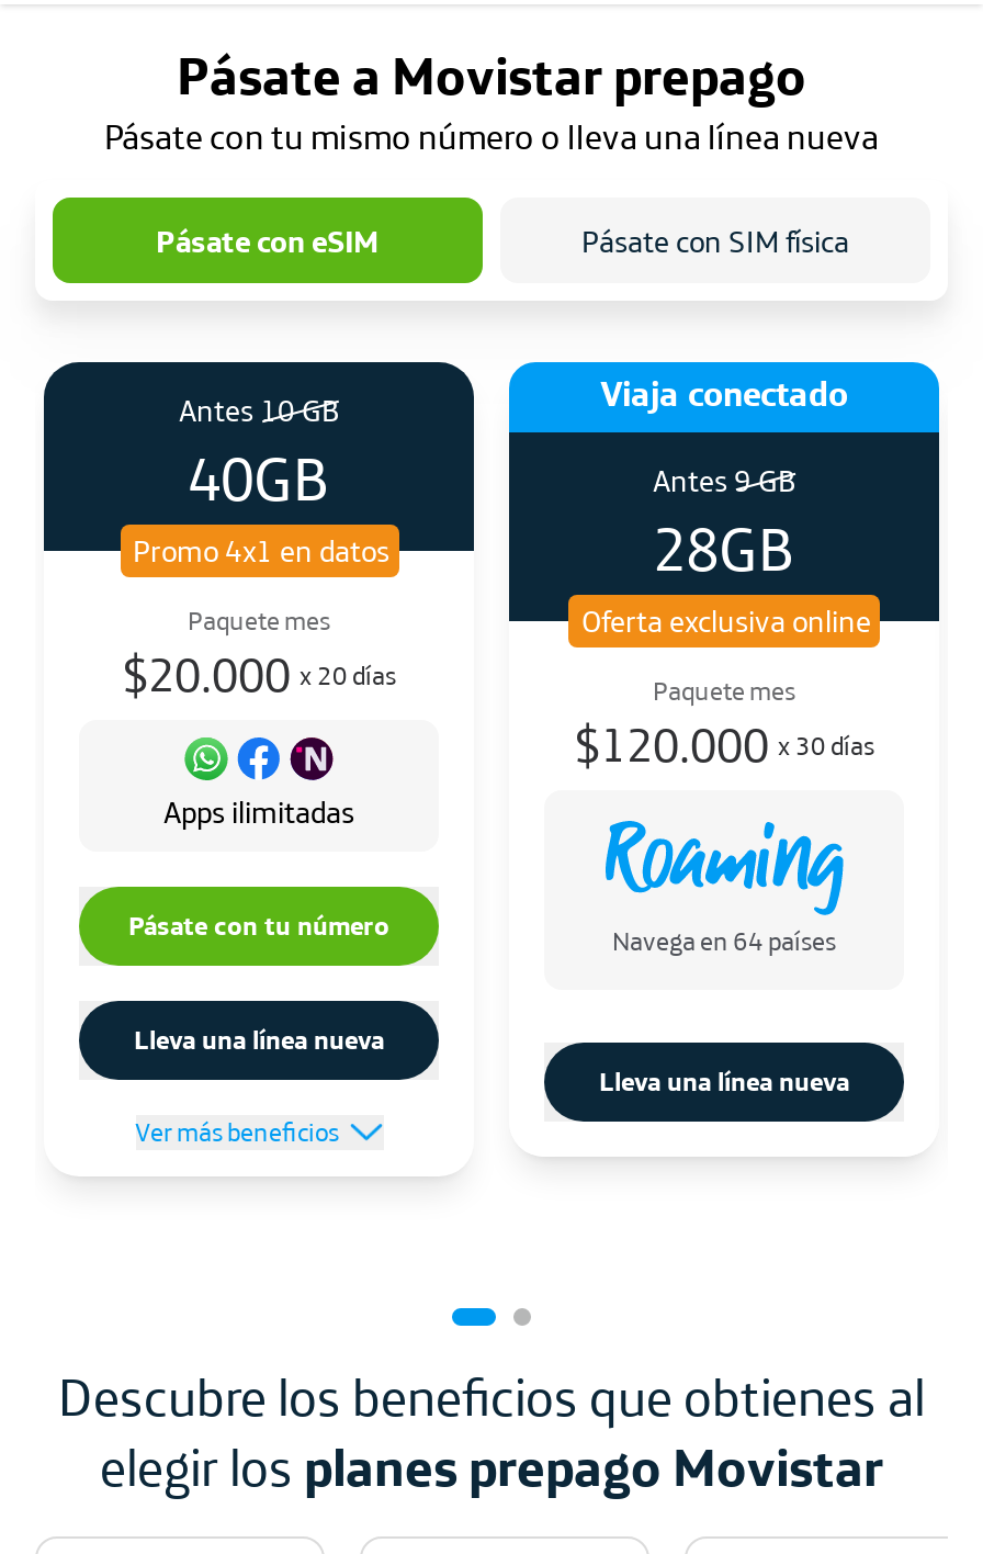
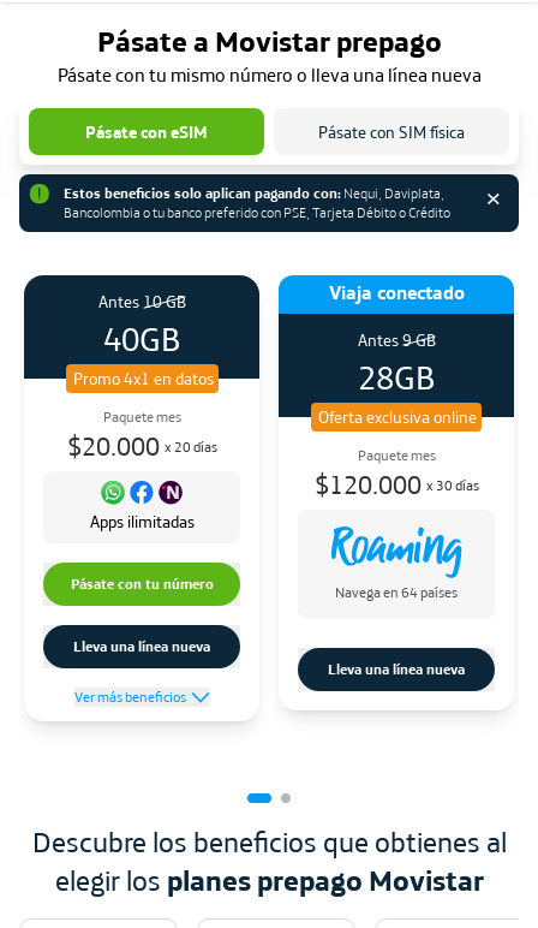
none -> [63,184,450,221] Estos beneficios solo aplican pagando con: Nequi, Daviplata, | Bancolombia o tu banco preferido con PSE, Tarjeta Débito o Crédito

